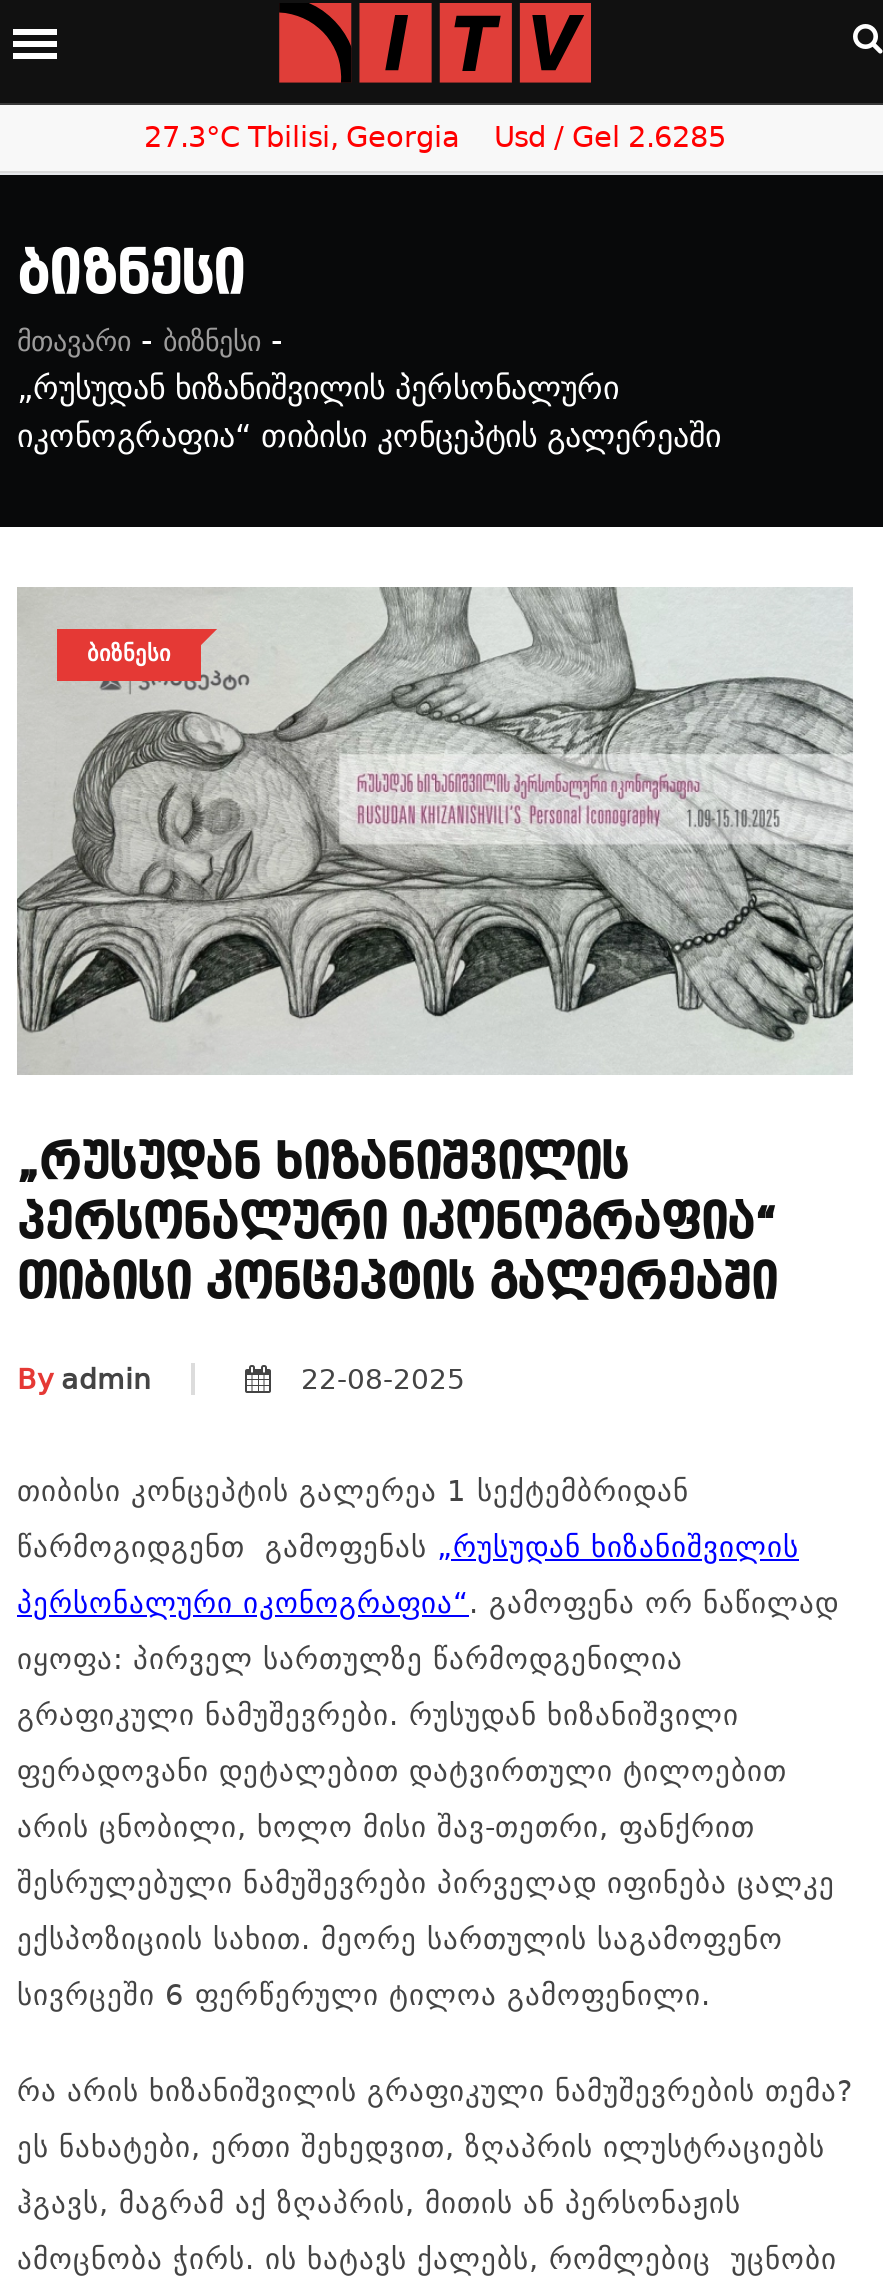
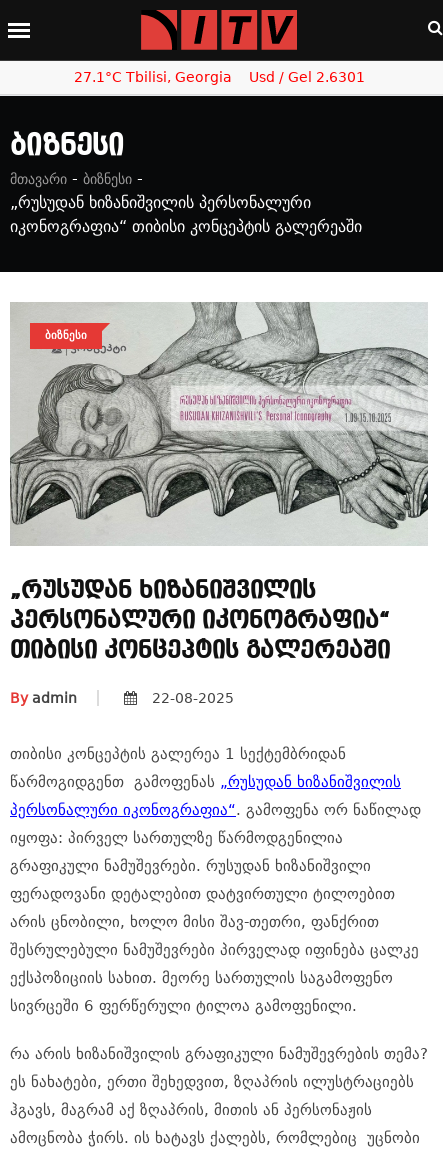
[144,121,460,153] 27.3°C Tbilisi, Georgia -> [73,69,231,85] 27.1°C Tbilisi, Georgia
[494,121,726,153] Usd / Gel 2.6285 -> [248,69,364,85] Usd / Gel 2.6301

